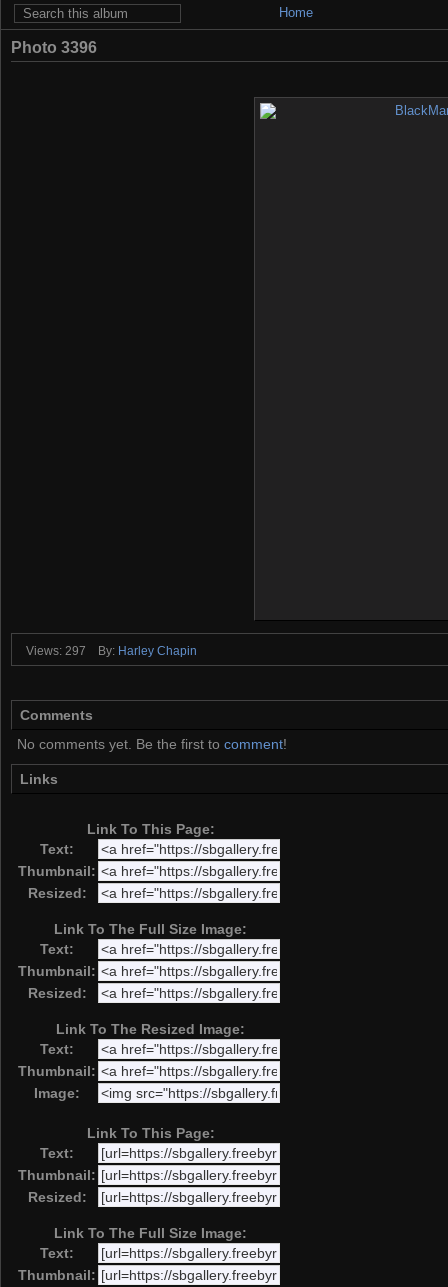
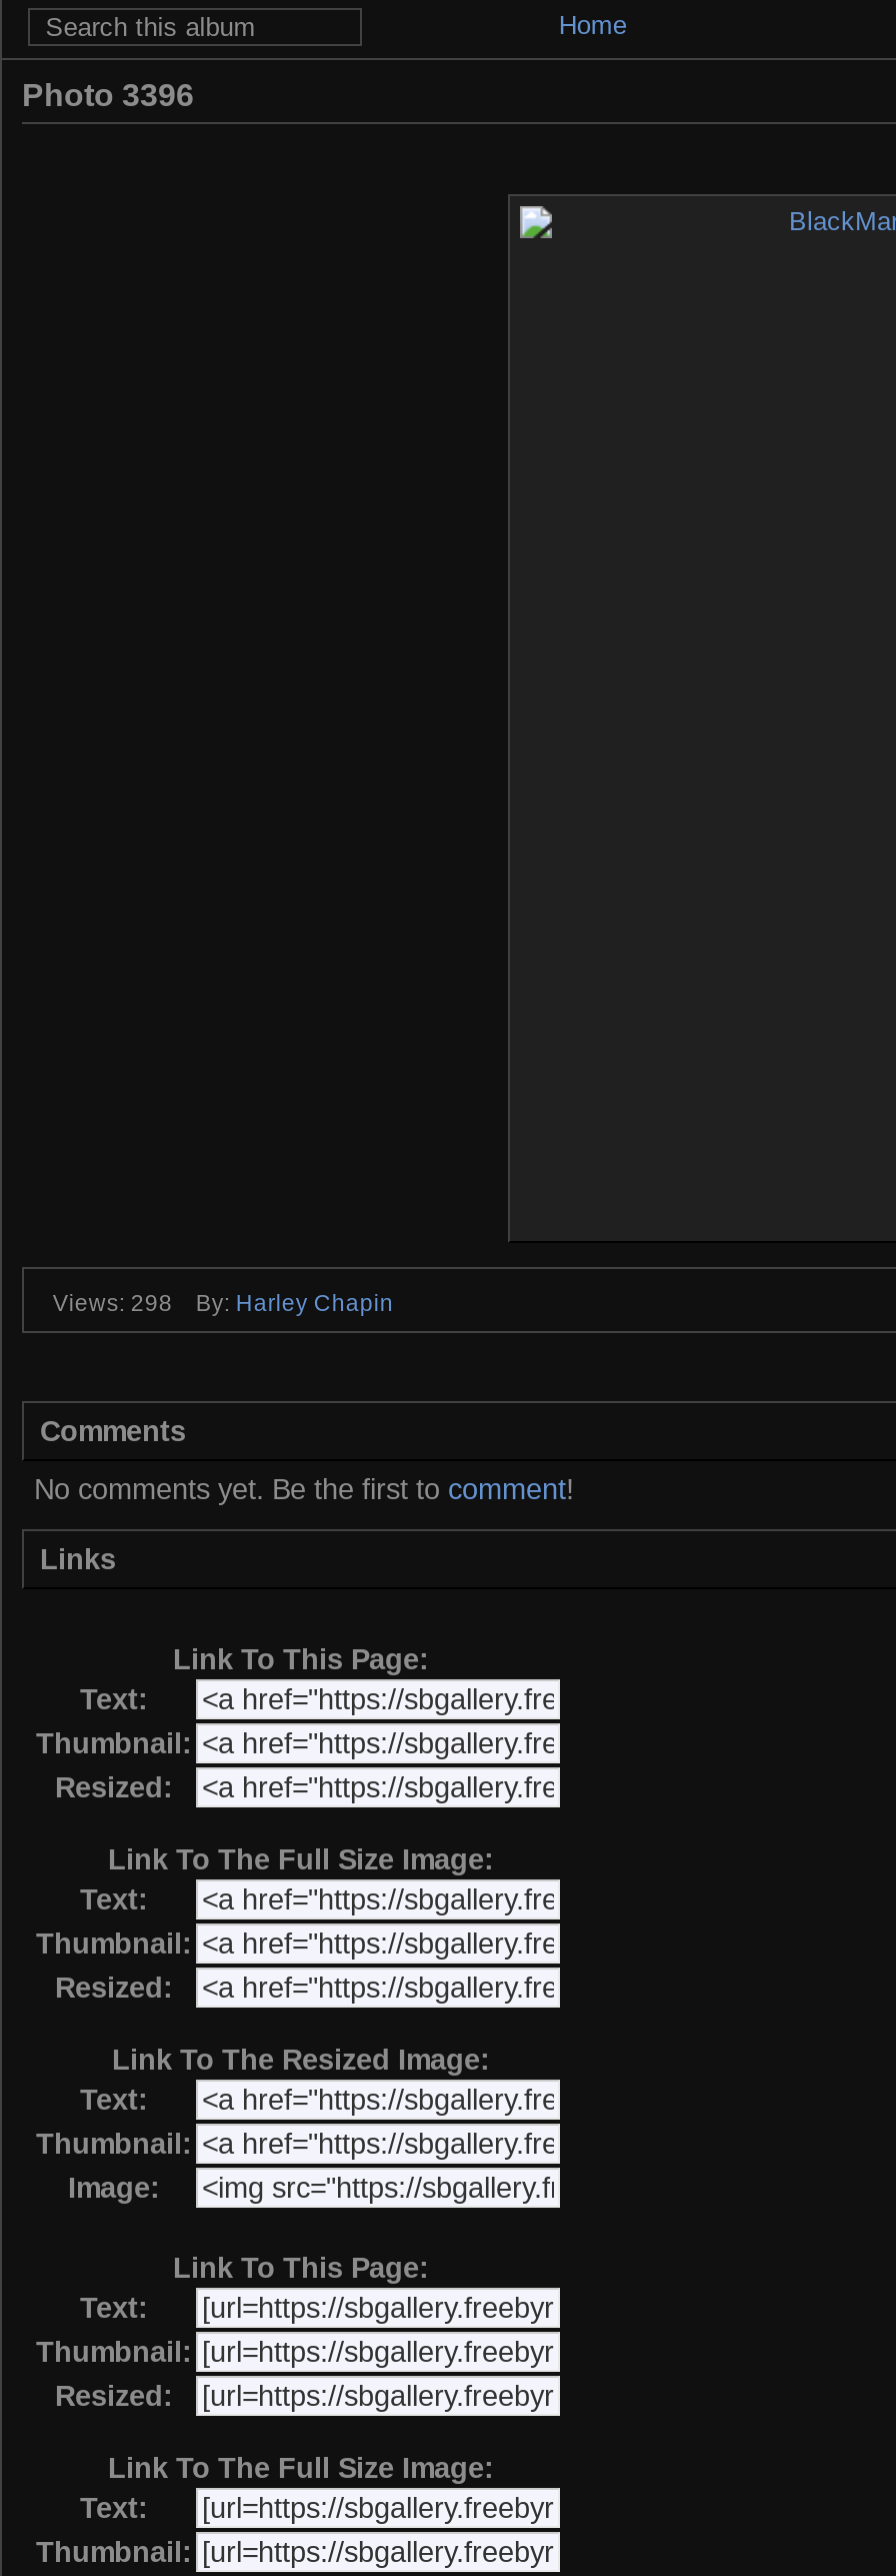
[26,645,197,657] Views: 297 By: Harley Chapin -> [53,1292,394,1316] Views: 298 By: Harley Chapin

